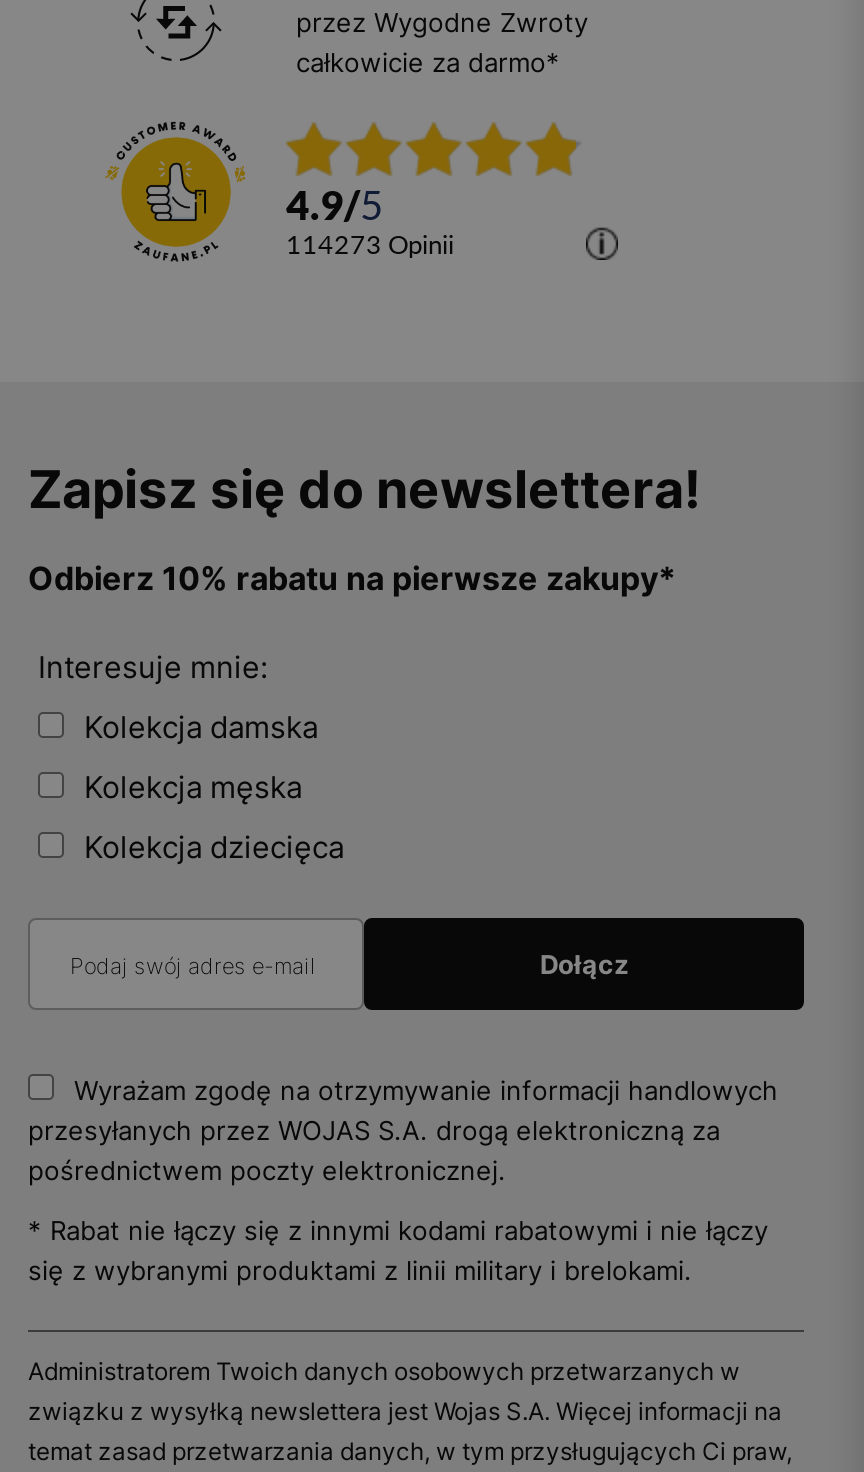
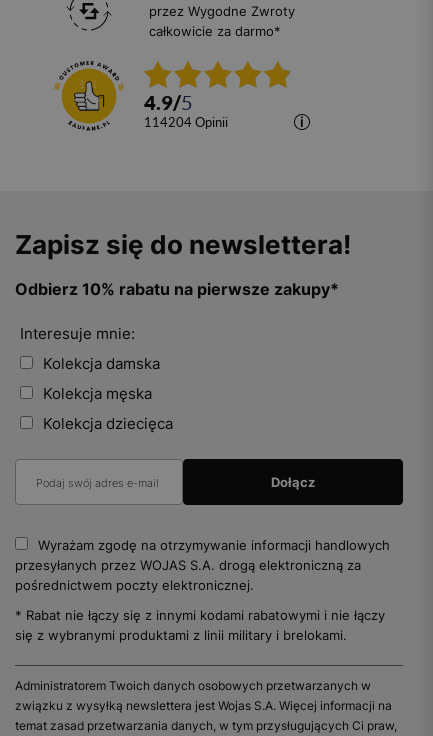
[286,227,454,259] 114273 opinii -> [144,114,228,130] 114204 opinii

